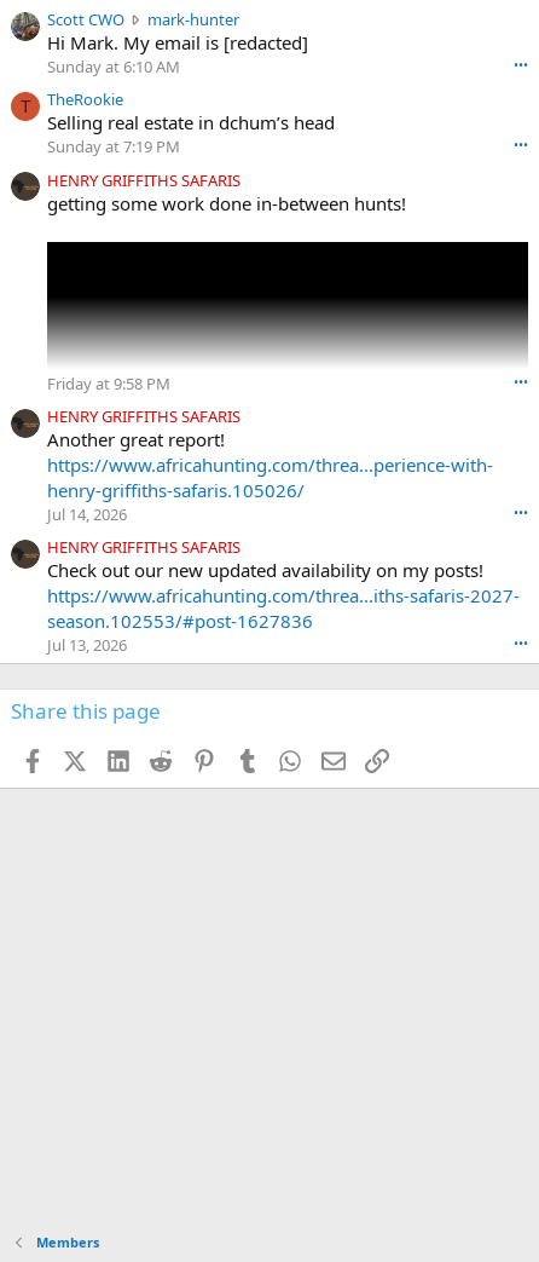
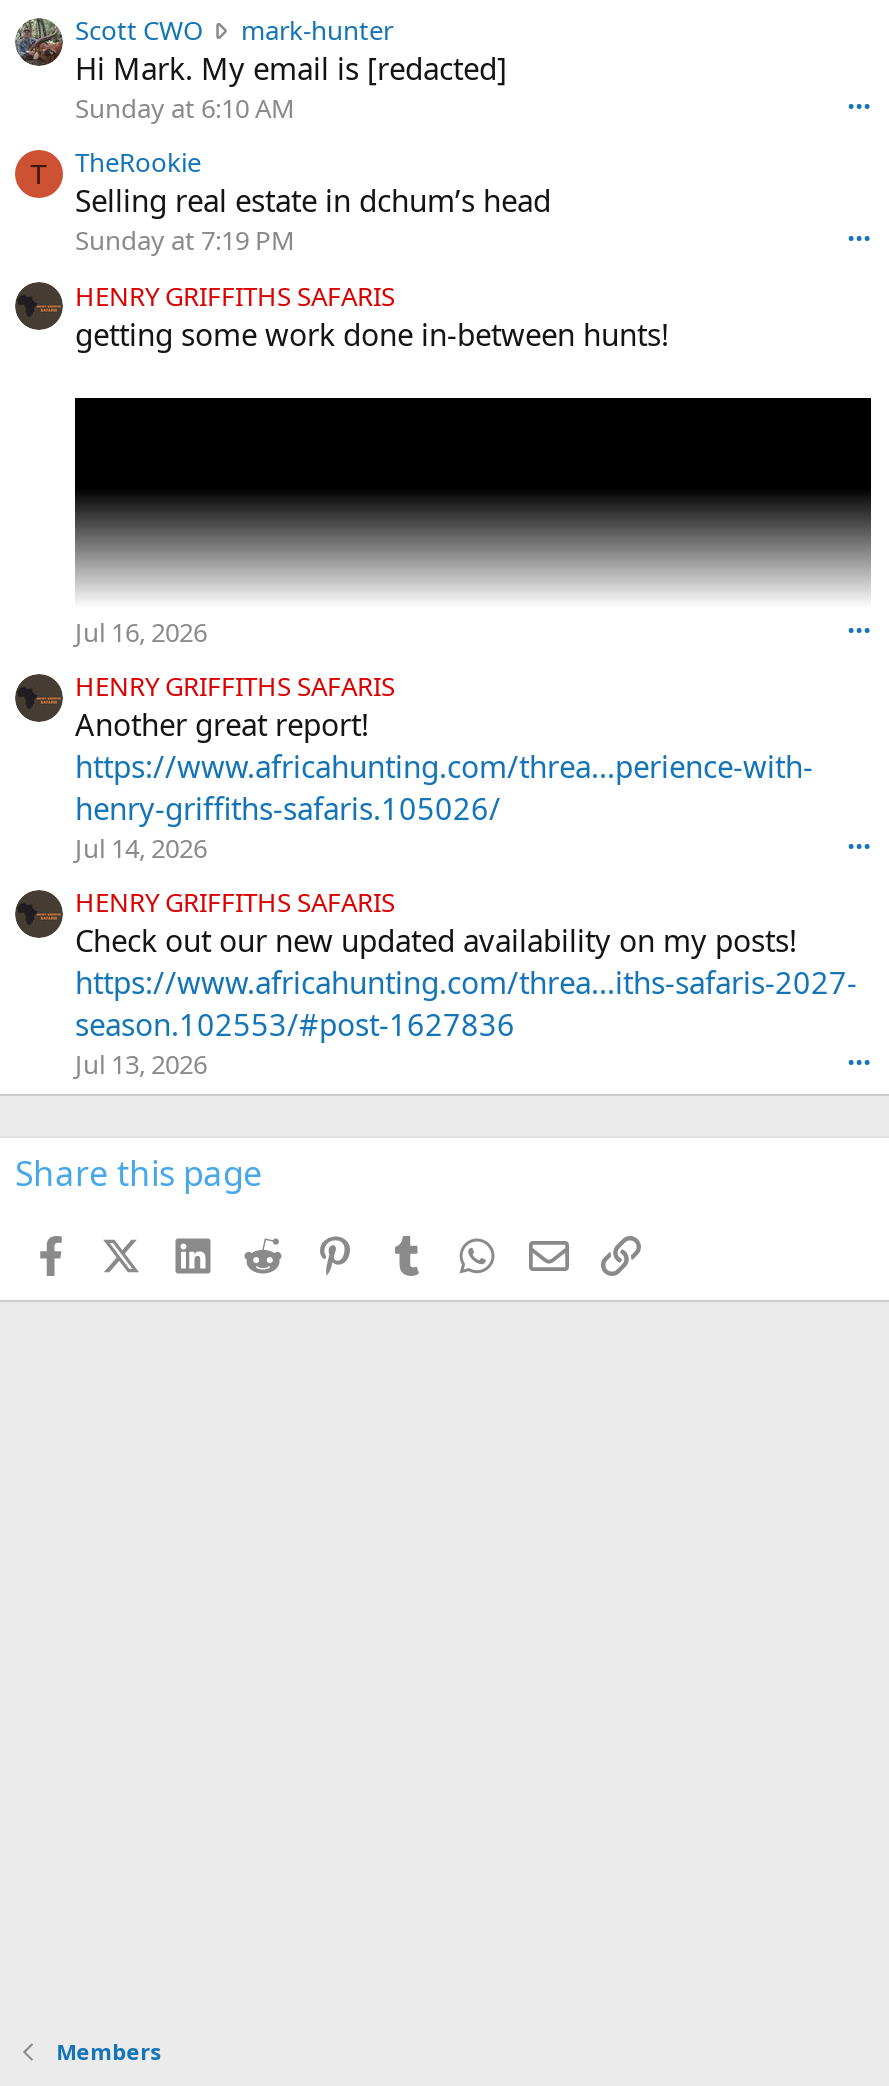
[47,372,170,394] Friday at 9:58 PM -> [75,613,207,649] Jul 16, 2026

